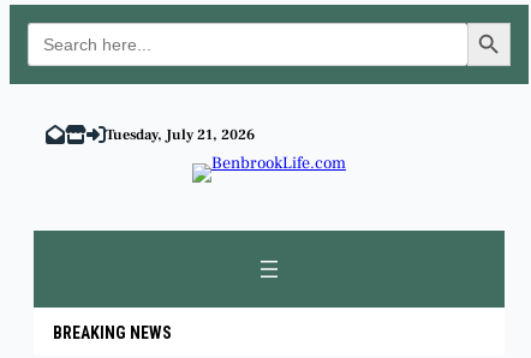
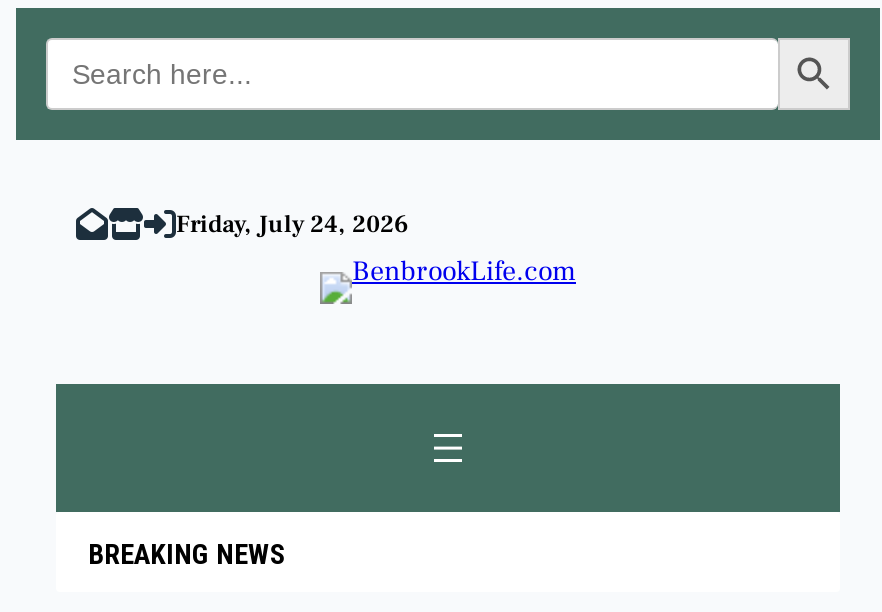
[106,125,255,145] Tuesday, July 21, 2026 -> [176,209,408,241] Friday, July 24, 2026

